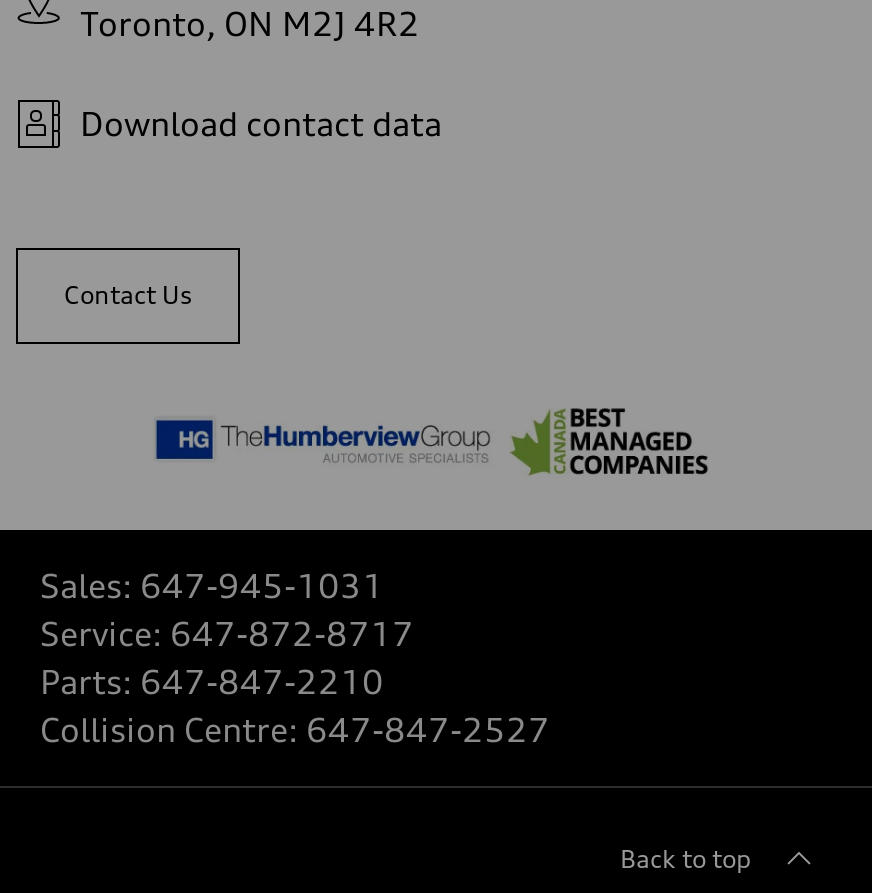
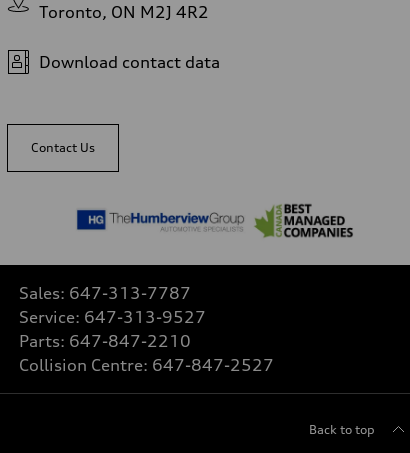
[40,565,384,605] Sales: 647-945-1031 -> [19,283,191,303] Sales: 647-313-7787
[40,613,414,653] Service: 647-872-8717 -> [19,307,206,327] Service: 647-313-9527

